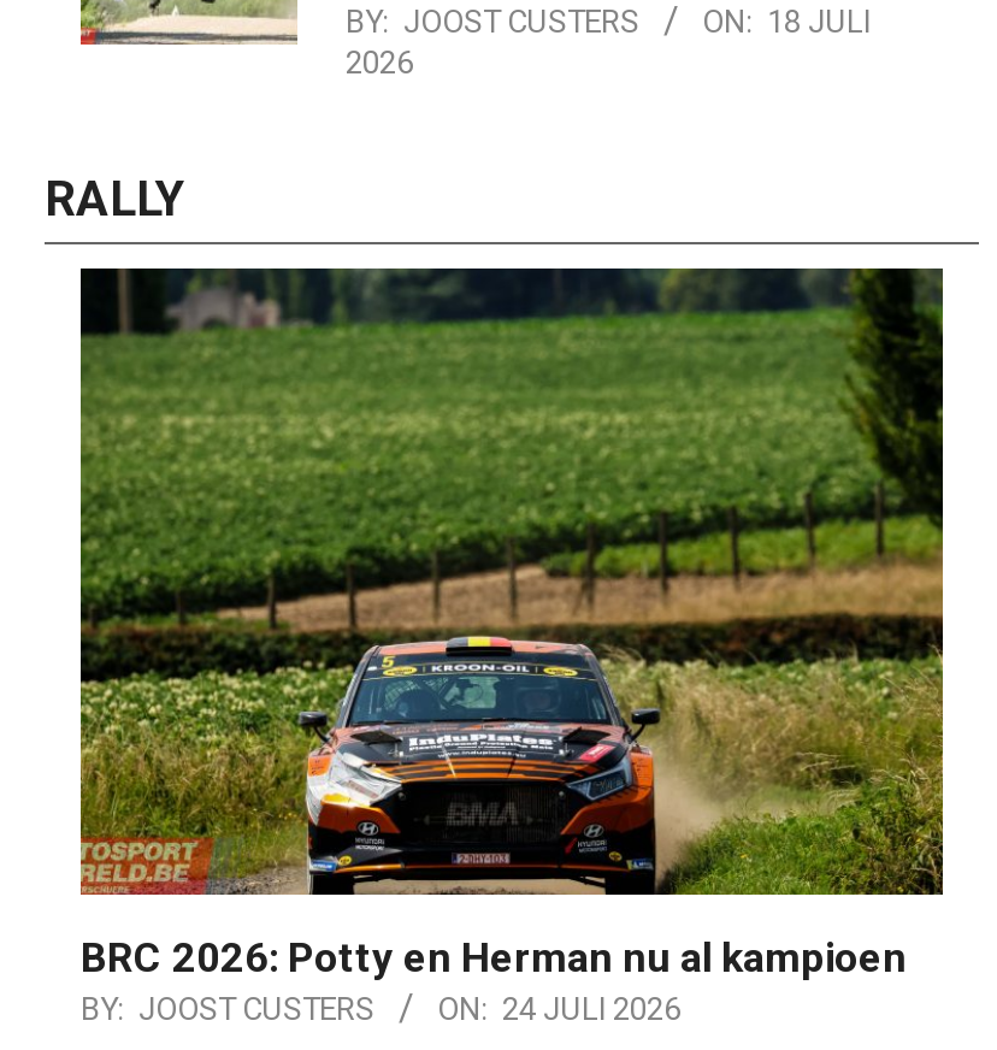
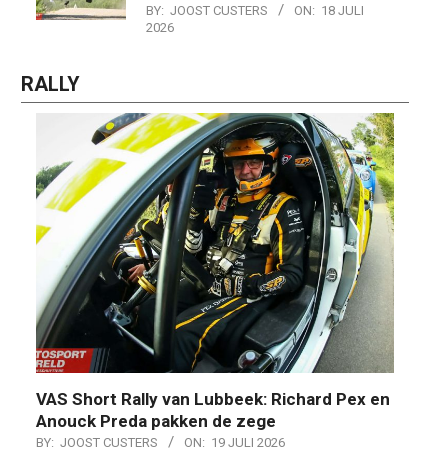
[78,265,945,984] [image] | BRC 2026: Potty en Herman nu al kampioen -> [35,112,395,431] [image] | VAS Short Rally van Lubbeek: Richard Pex en | Anouck Preda pakken de zege
[81,994,680,1030] BY: JOOST CUSTERS ON: 24 JULI 2026 -> [36,435,285,450] BY: JOOST CUSTERS ON: 19 JULI 2026

